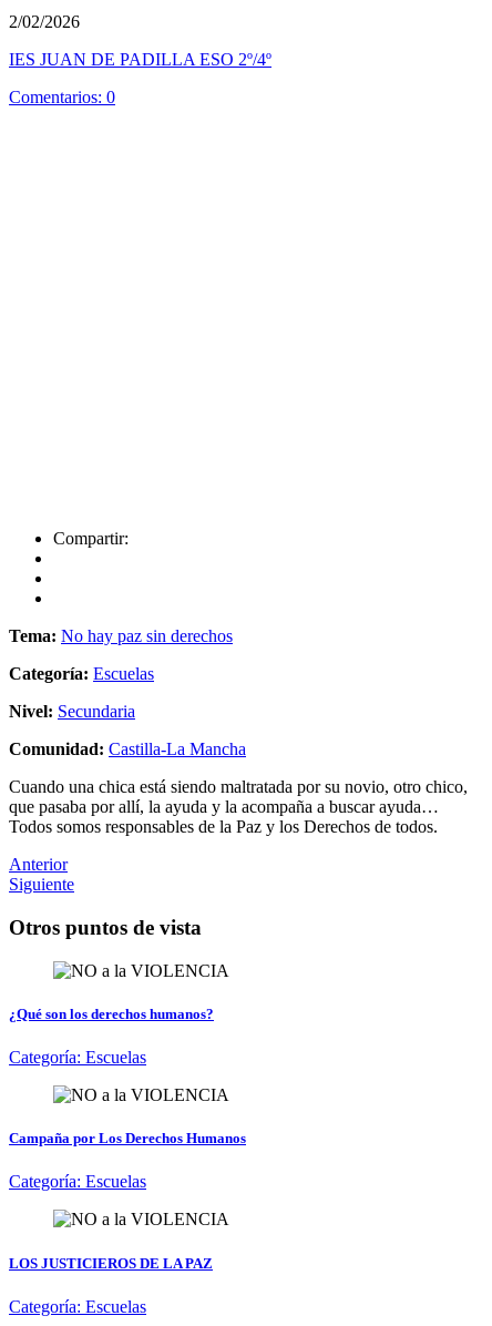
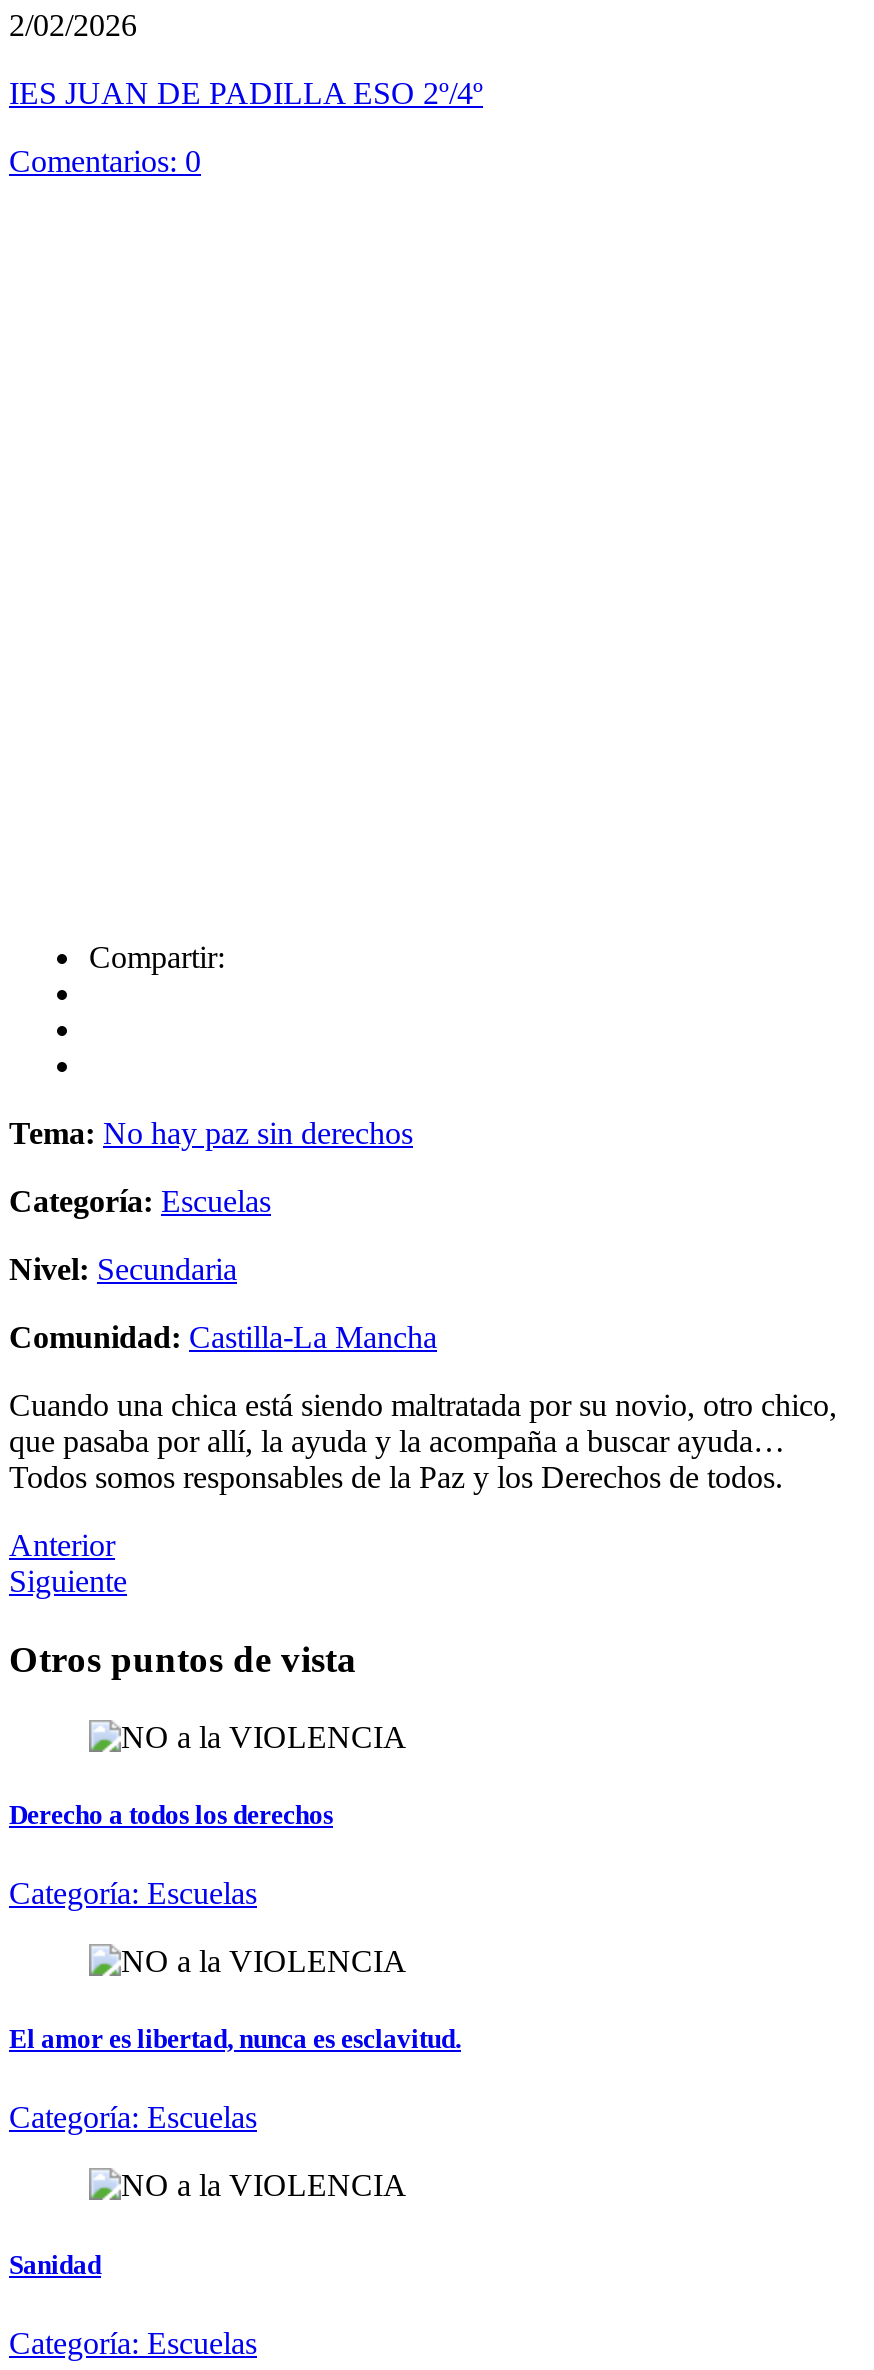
[9,1005,214,1022] ¿Qué son los derechos humanos? -> [9,1800,333,1830] Derecho a todos los derechos
[9,1130,246,1147] Campaña por Los Derechos Humanos -> [9,2024,461,2054] El amor es libertad, nunca es esclavitud.
[9,1254,213,1271] LOS JUSTICIEROS DE LA PAZ -> [9,2249,101,2279] Sanidad

